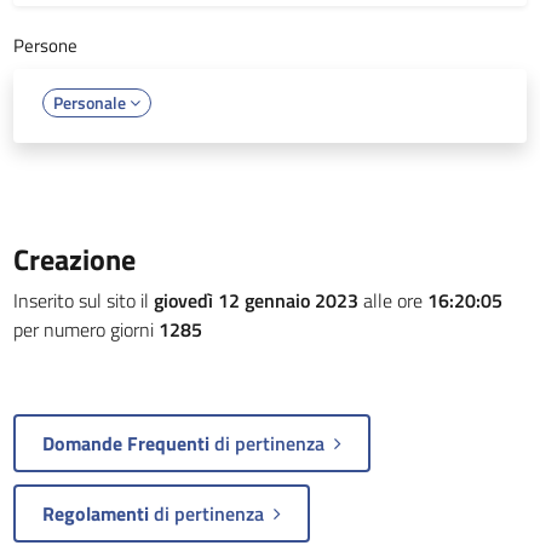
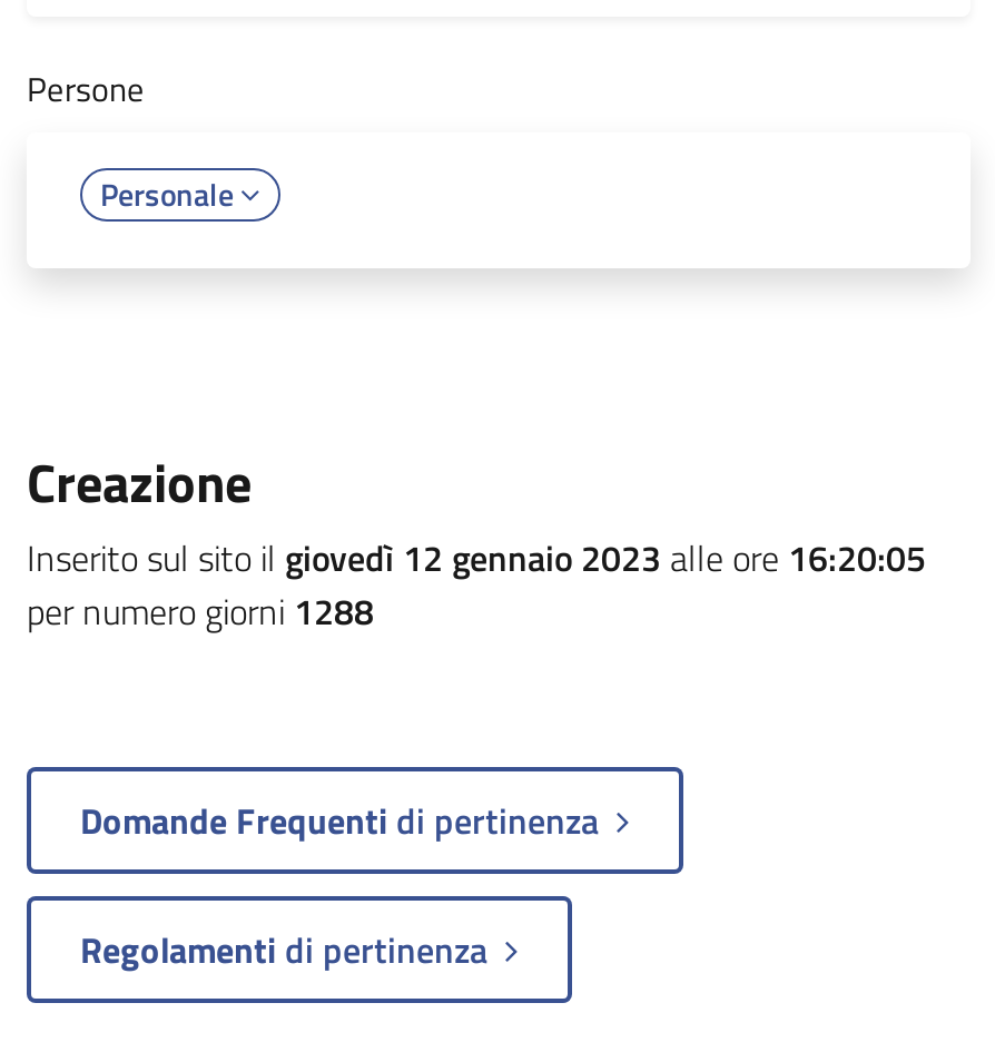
[13,315,202,344] per numero giorni 1285 -> [27,584,374,638] per numero giorni 1288

